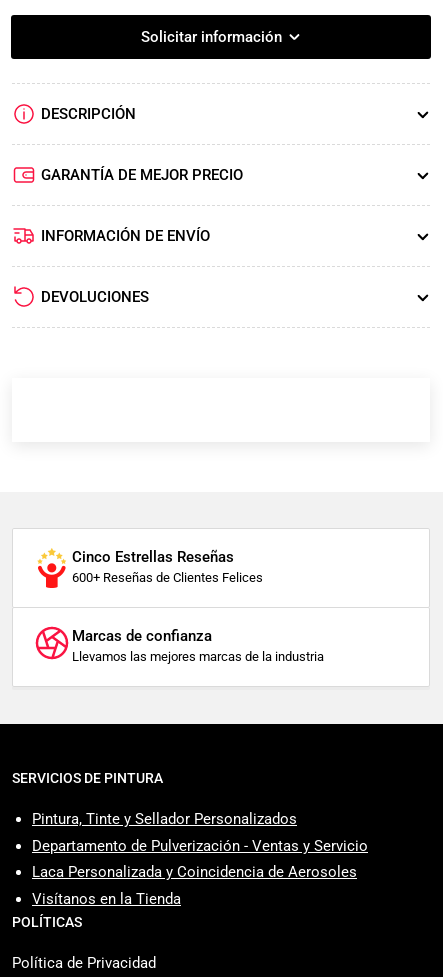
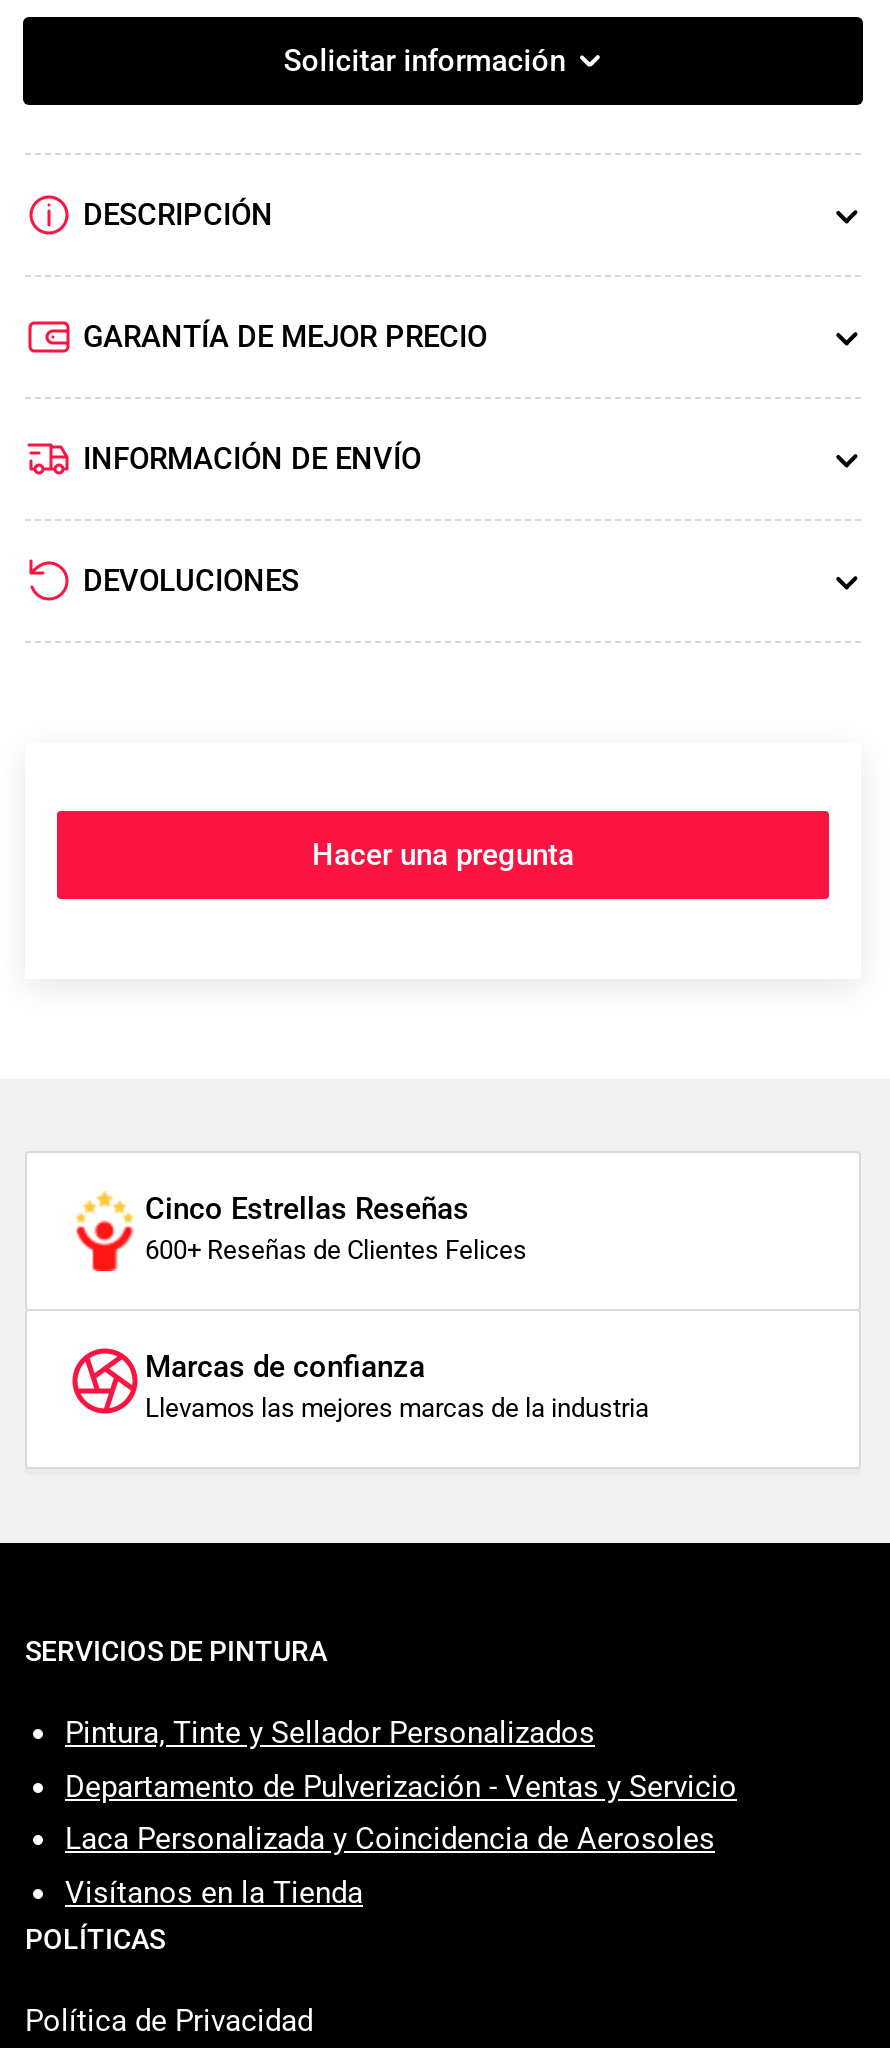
none -> [312,838,574,874] Hacer una pregunta

